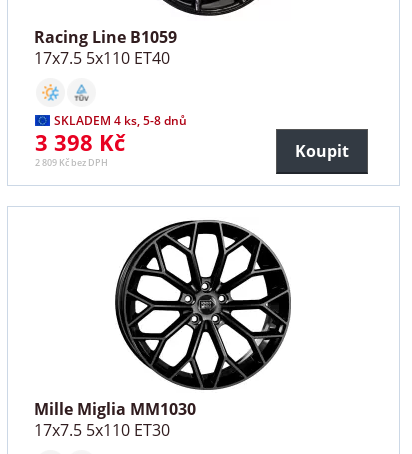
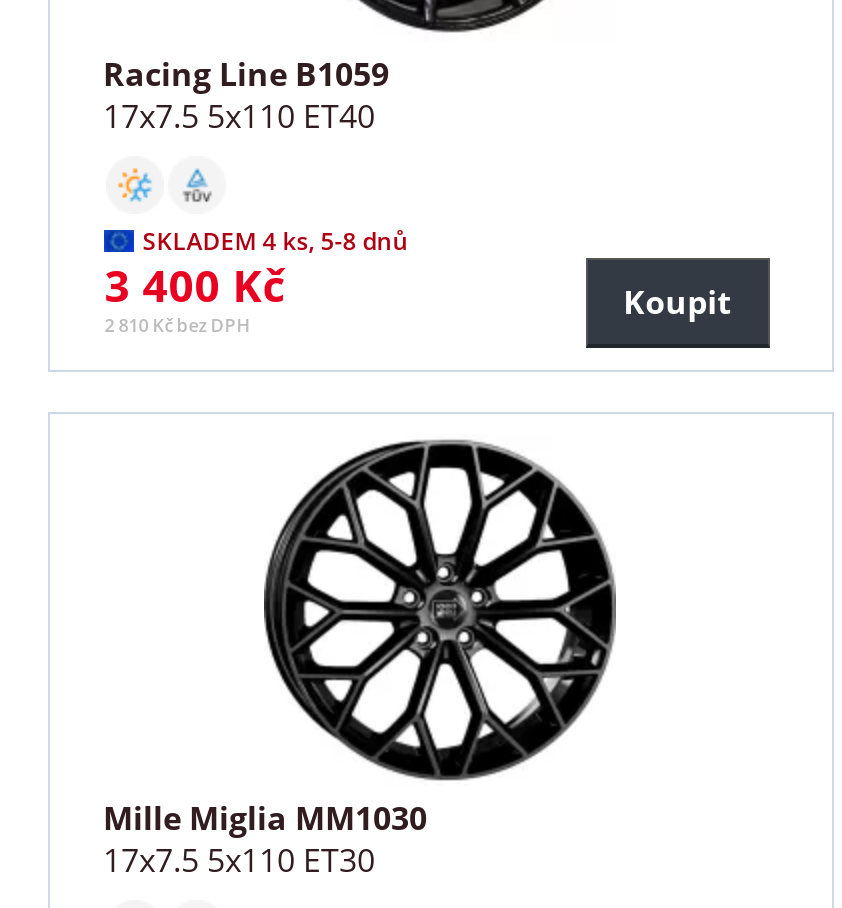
[35,127,125,157] 3 398 Kč -> [104,254,284,314] 3 400 Kč
[35,156,108,169] 2 809 Kč bez DPH -> [104,312,250,338] 2 810 Kč bez DPH

